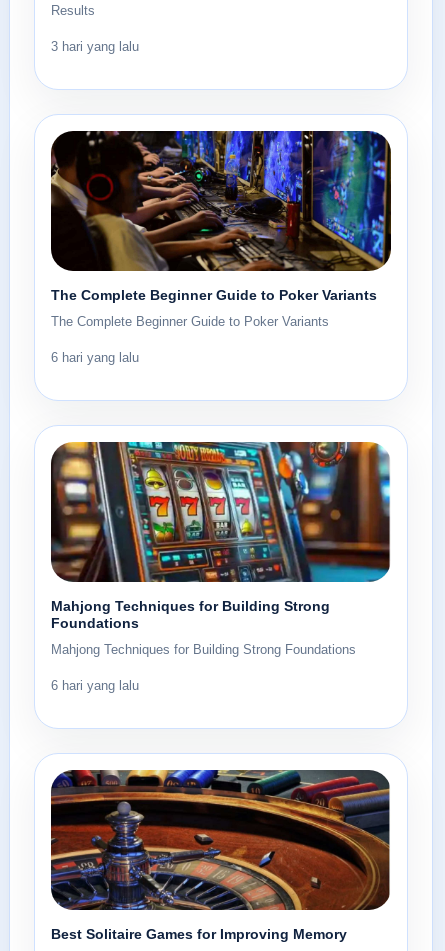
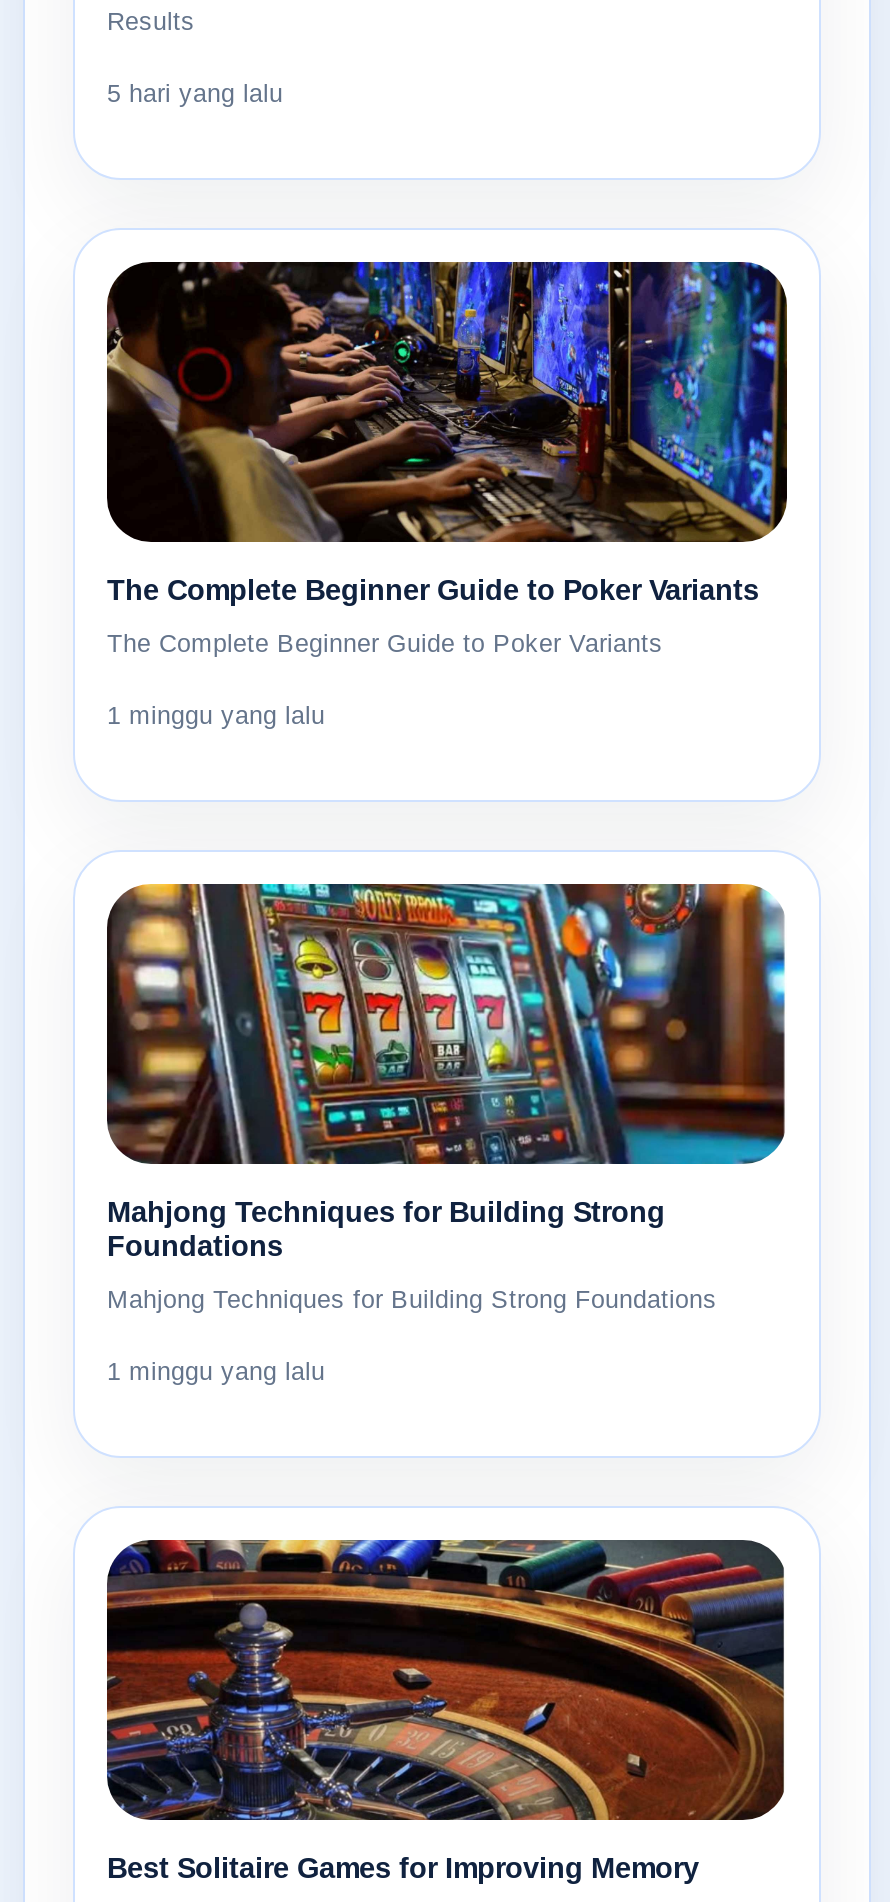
[51,40,139,54] 3 hari yang lalu -> [107,80,283,108] 5 hari yang lalu
[51,351,139,365] 6 hari yang lalu -> [107,702,325,730] 1 minggu yang lalu
[51,679,139,693] 6 hari yang lalu -> [107,1358,325,1386] 1 minggu yang lalu

